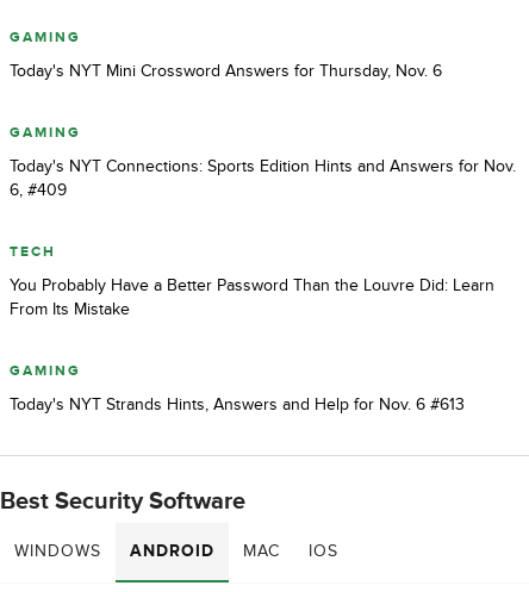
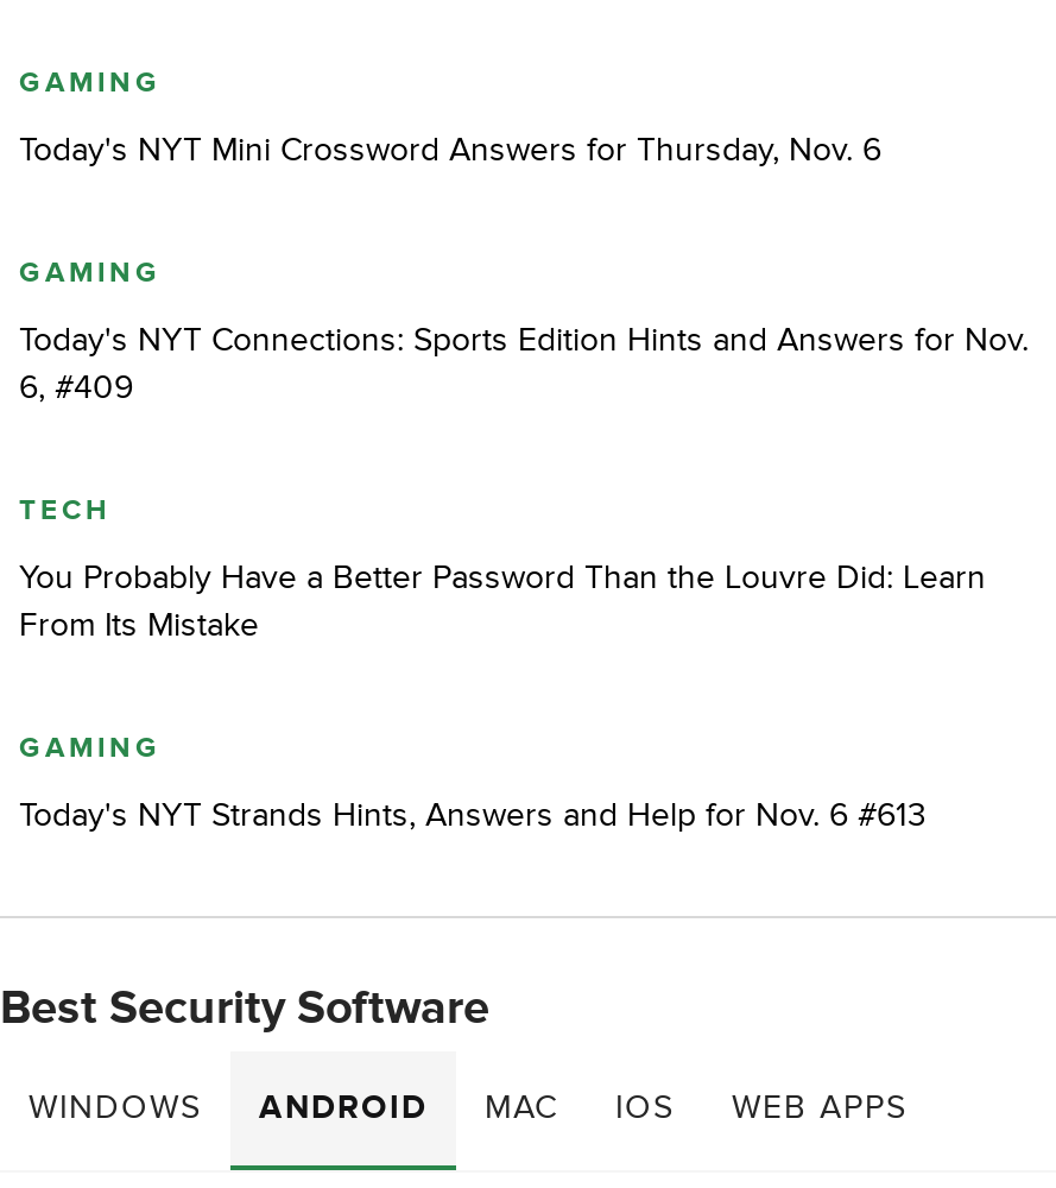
none -> [732,1088,908,1128] WEB APPS

